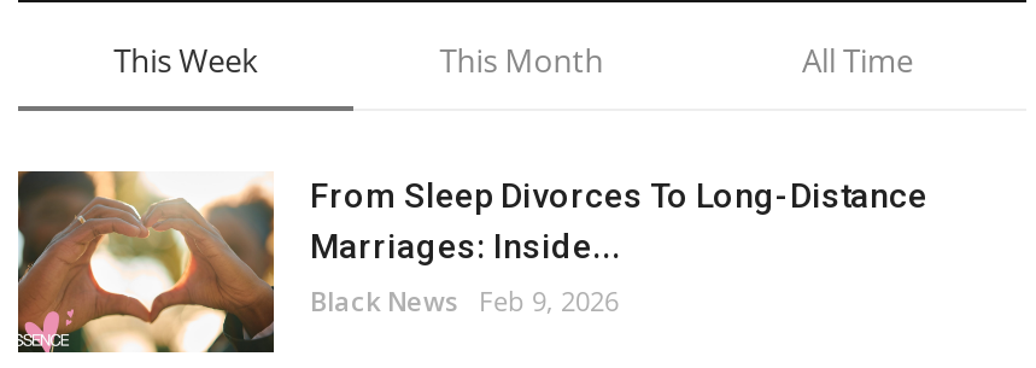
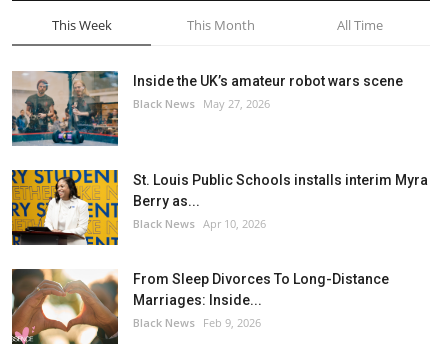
none -> [11,169,428,246] [image] | St. Louis Public Schools installs interim Myra | Berry as... | Black News Apr 10, 2026
none -> [12,70,403,147] [image] | Inside the UK’s amateur robot wars scene | Black News May 27, 2026

